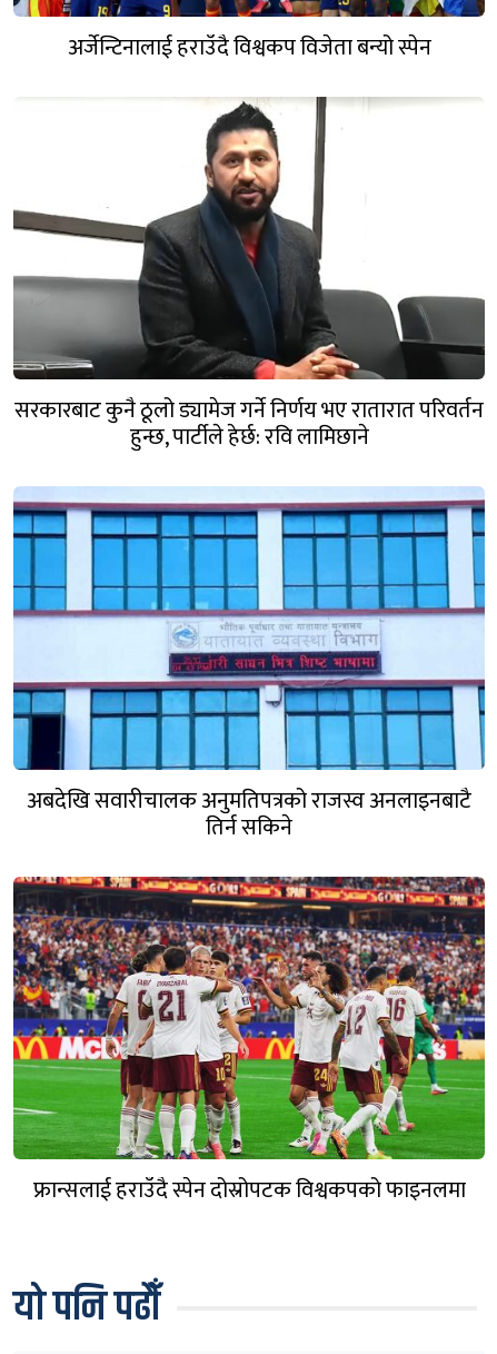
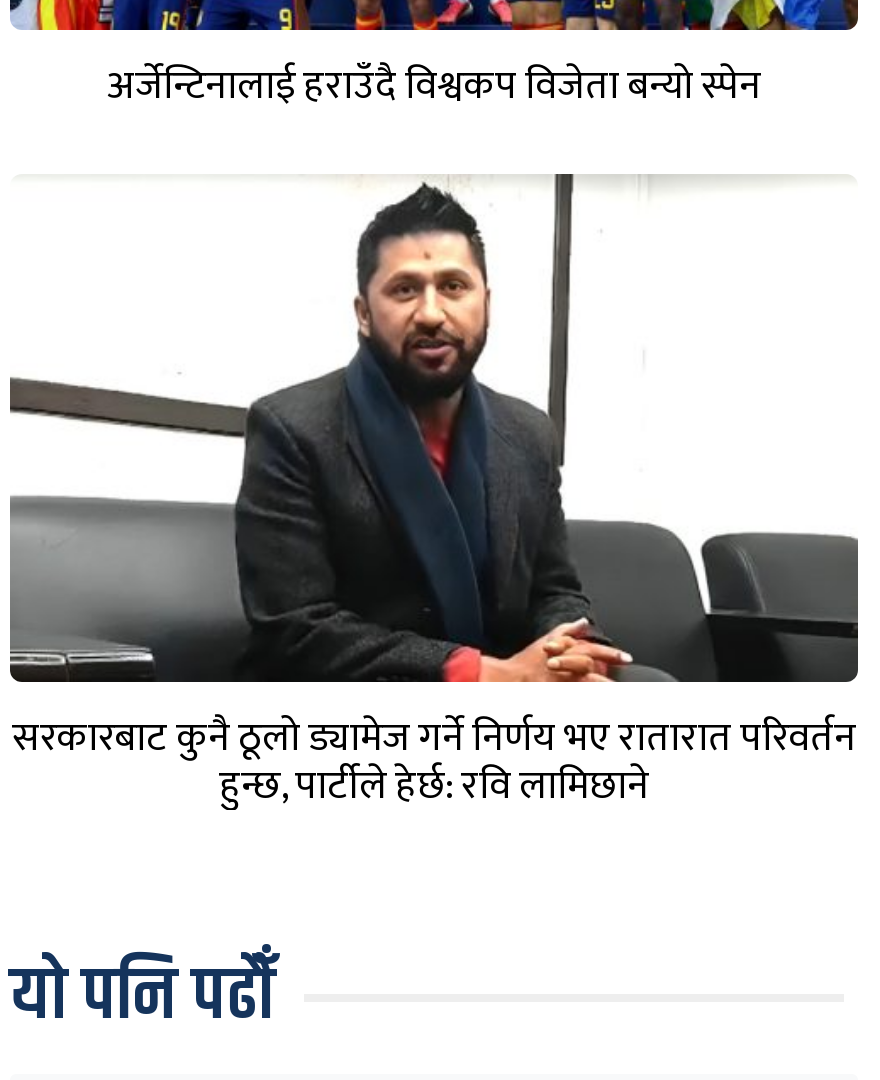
[12,486,486,846] [image] | अबदेखि सवारीचालक अनुमतिपत्रको राजस्व अनलाइनबाटै | तिर्न सकिने -> none
[12,876,486,1210] [image] | फ्रान्सलाई हराउँदै स्पेन दोस्रोपटक विश्वकपको फाइनलमा -> none

